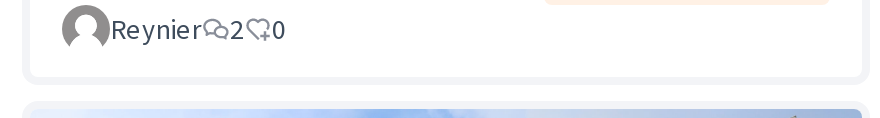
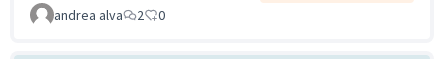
[110,12,202,48] Reynier -> [54,6,123,24] andrea alva

